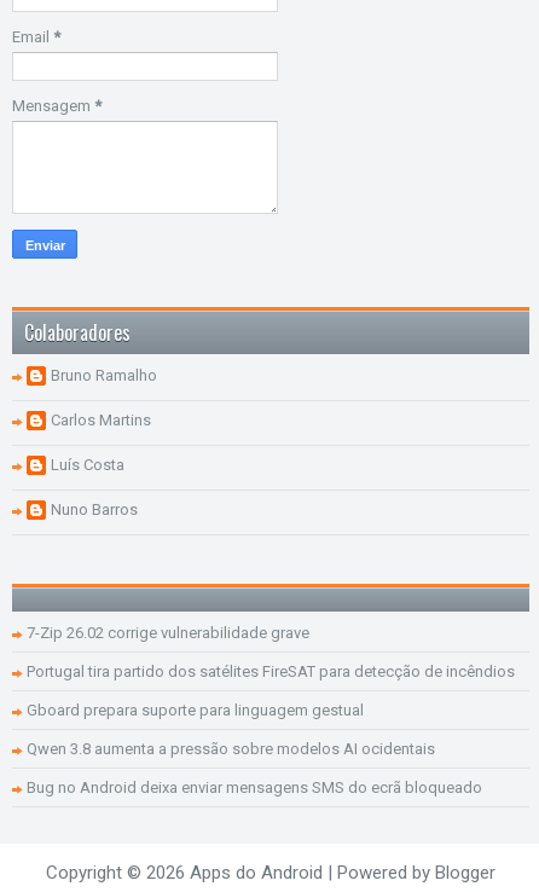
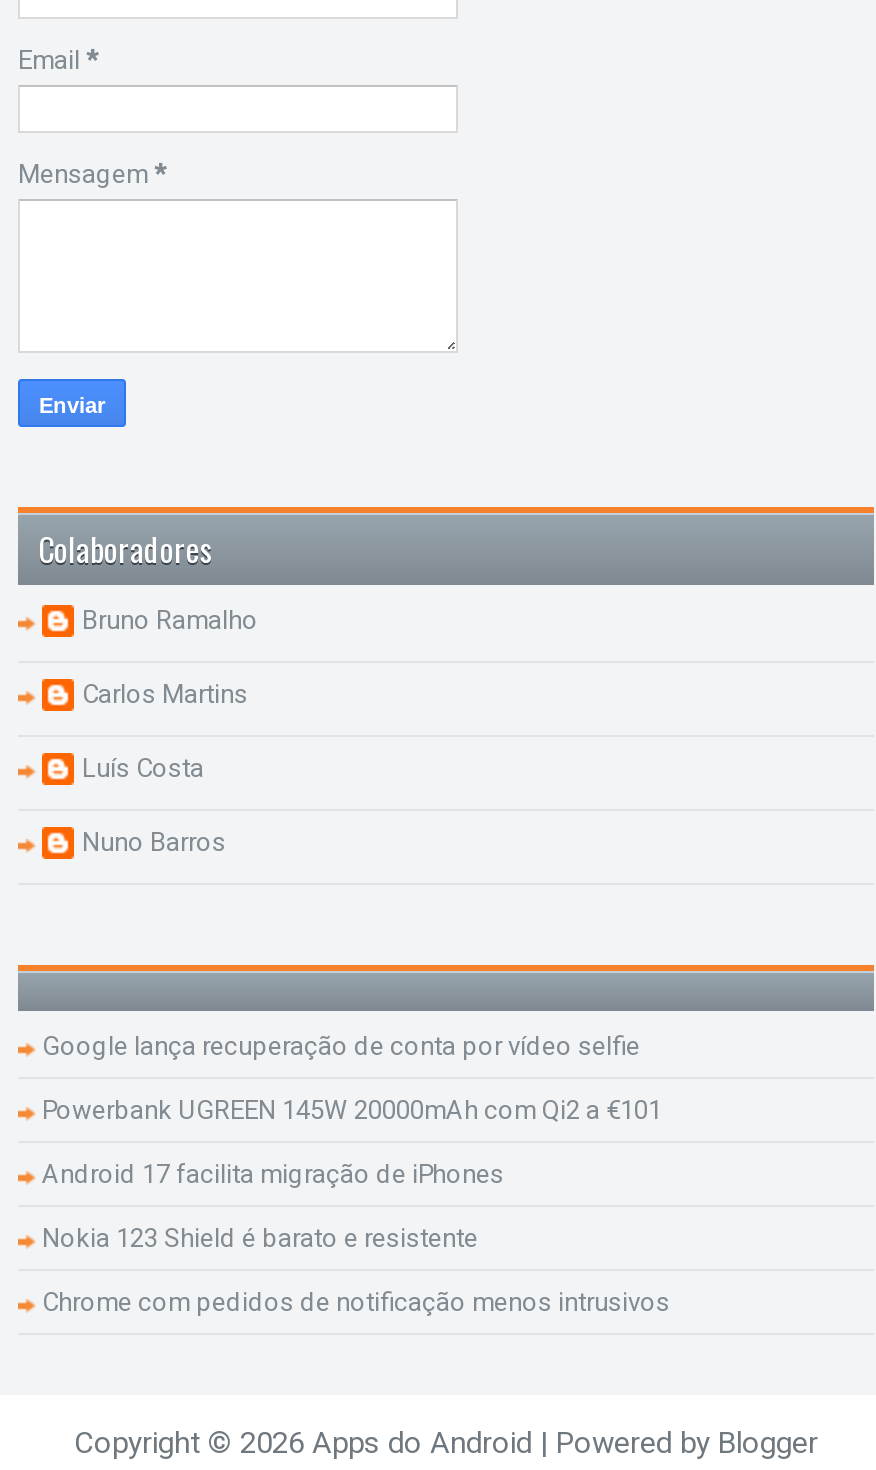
[27,624,309,642] 7-Zip 26.02 corrige vulnerabilidade grave -> [42,1031,640,1061] Google lança recuperação de conta por vídeo selfie
[27,663,515,681] Portugal tira partido dos satélites FireSAT para detecção de incêndios -> [42,1095,662,1125] Powerbank UGREEN 145W 20000mAh com Qi2 a €101
[27,701,364,719] Gboard prepara suporte para linguagem gestual -> [42,1159,504,1189] Android 17 facilita migração de iPhones
[27,740,435,758] Qwen 3.8 aumenta a pressão sobre modelos AI ocidentais -> [42,1223,478,1253] Nokia 123 Shield é barato e resistente
[27,779,482,797] Bug no Android deixa enviar mensagens SMS do ecrã bloqueado -> [42,1287,670,1317] Chrome com pedidos de notificação menos intrusivos

